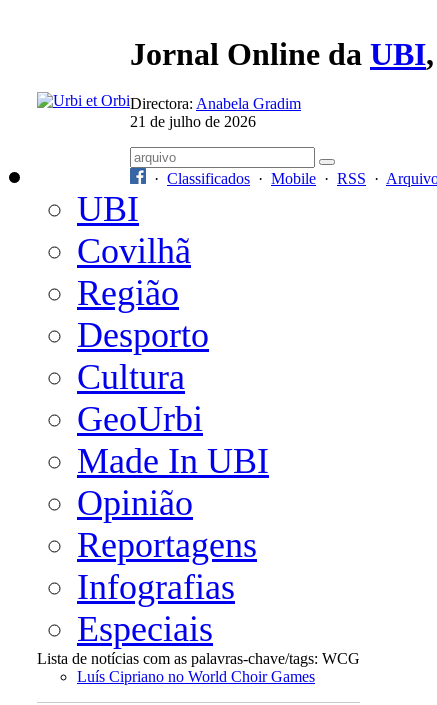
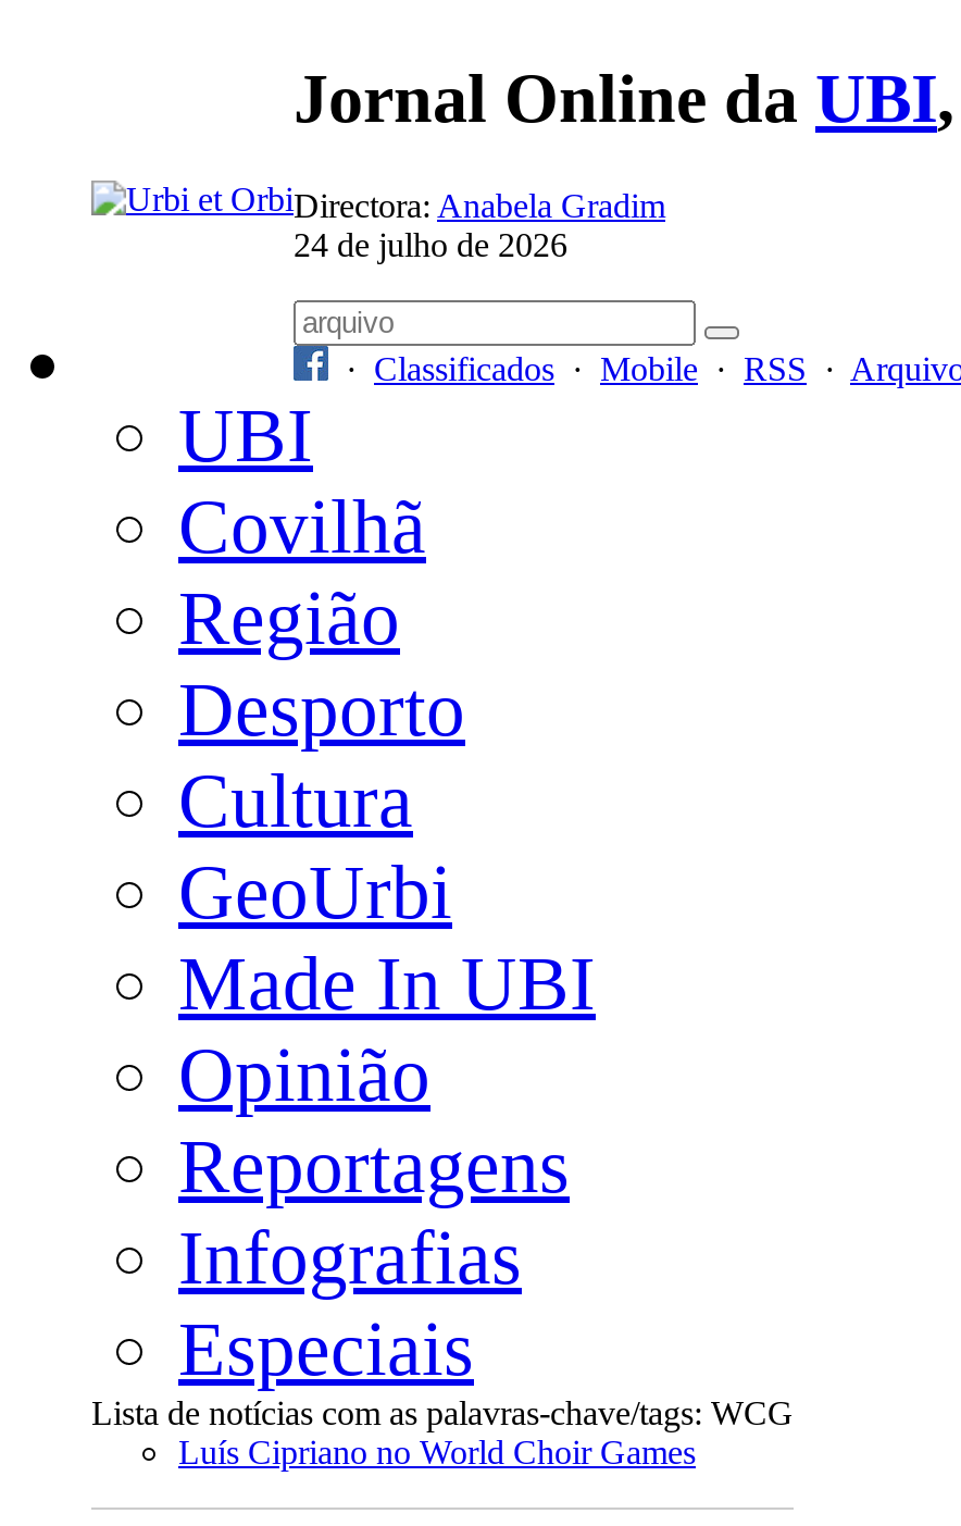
[130,113,256,130] 21 de julho de 2026 -> [294,226,567,263] 24 de julho de 2026

